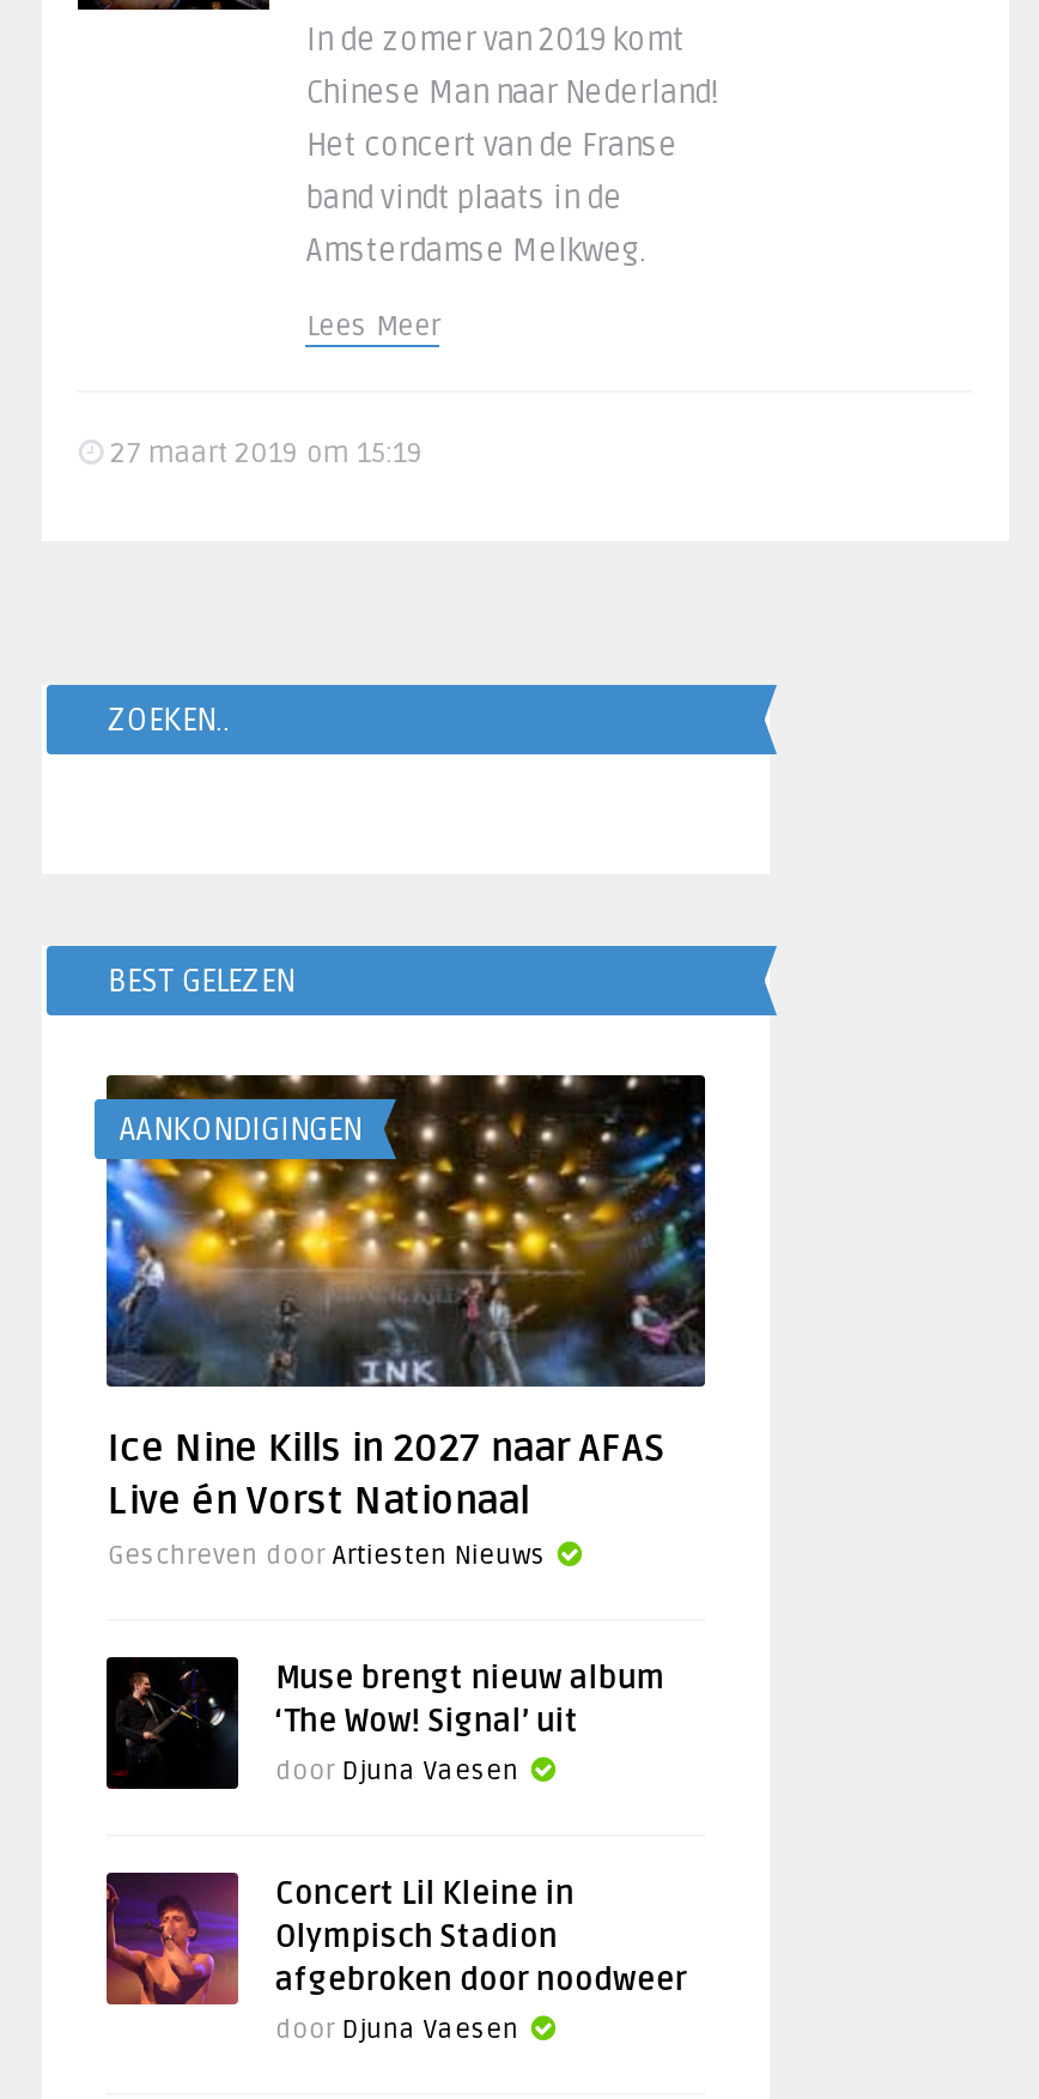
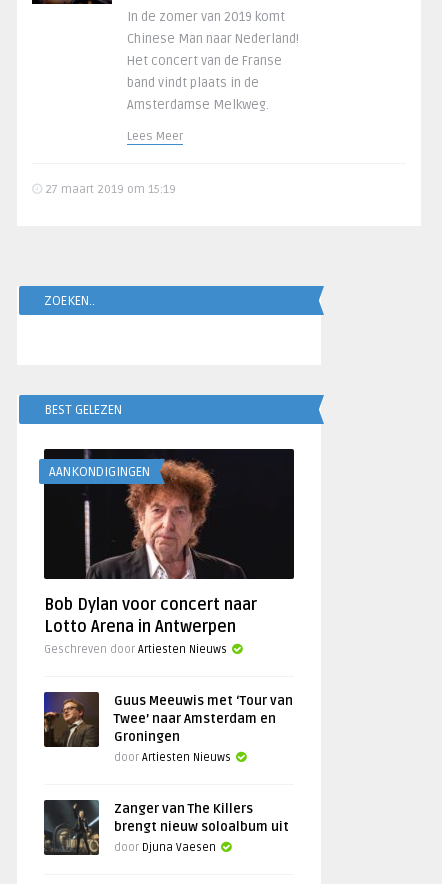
[104,1073,707,1525] [image] | Ice Nine Kills in 2027 naar AFAS | Live én Vorst Nationaal -> [43,448,295,637] [image] | Bob Dylan voor concert naar | Lotto Arena in Antwerpen
[104,1655,665,1789] [image] | Muse brengt nieuw album | ‘The Wow! Signal’ uit | door Djuna Vaesen -> [43,691,293,764] [image] | Guus Meeuwis met ‘Tour van | Twee’ naar Amsterdam en | Groningen | door Artiesten Nieuws
[104,1870,687,2048] [image] | Concert Lil Kleine in | Olympisch Stadion | afgebroken door noodweer -> [43,782,289,856] [image] | Zanger van The Killers | brengt nieuw soloalbum uit

